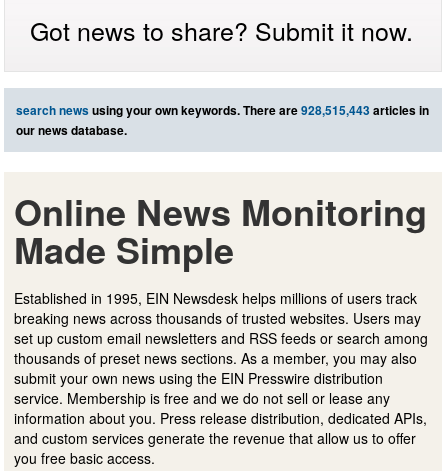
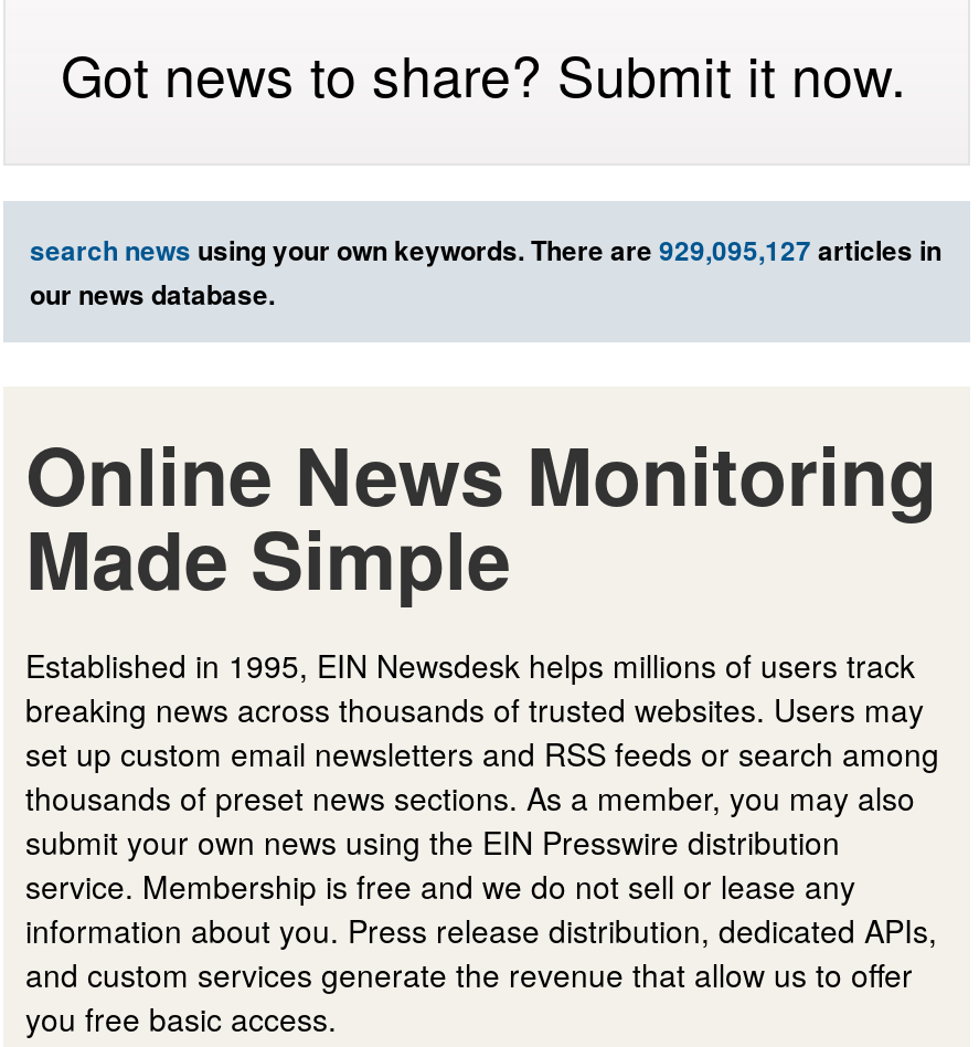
[16,101,429,119] search news using your own keywords. There are 928,515,443 articles in -> [30,229,941,269] search news using your own keywords. There are 929,095,127 articles in

